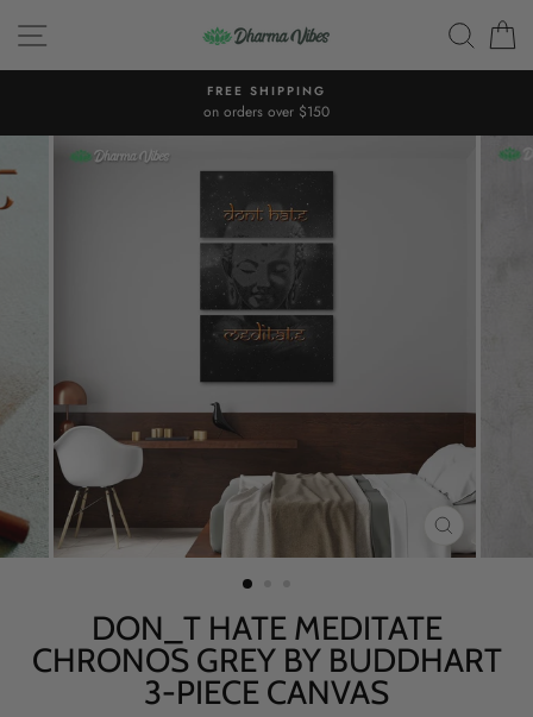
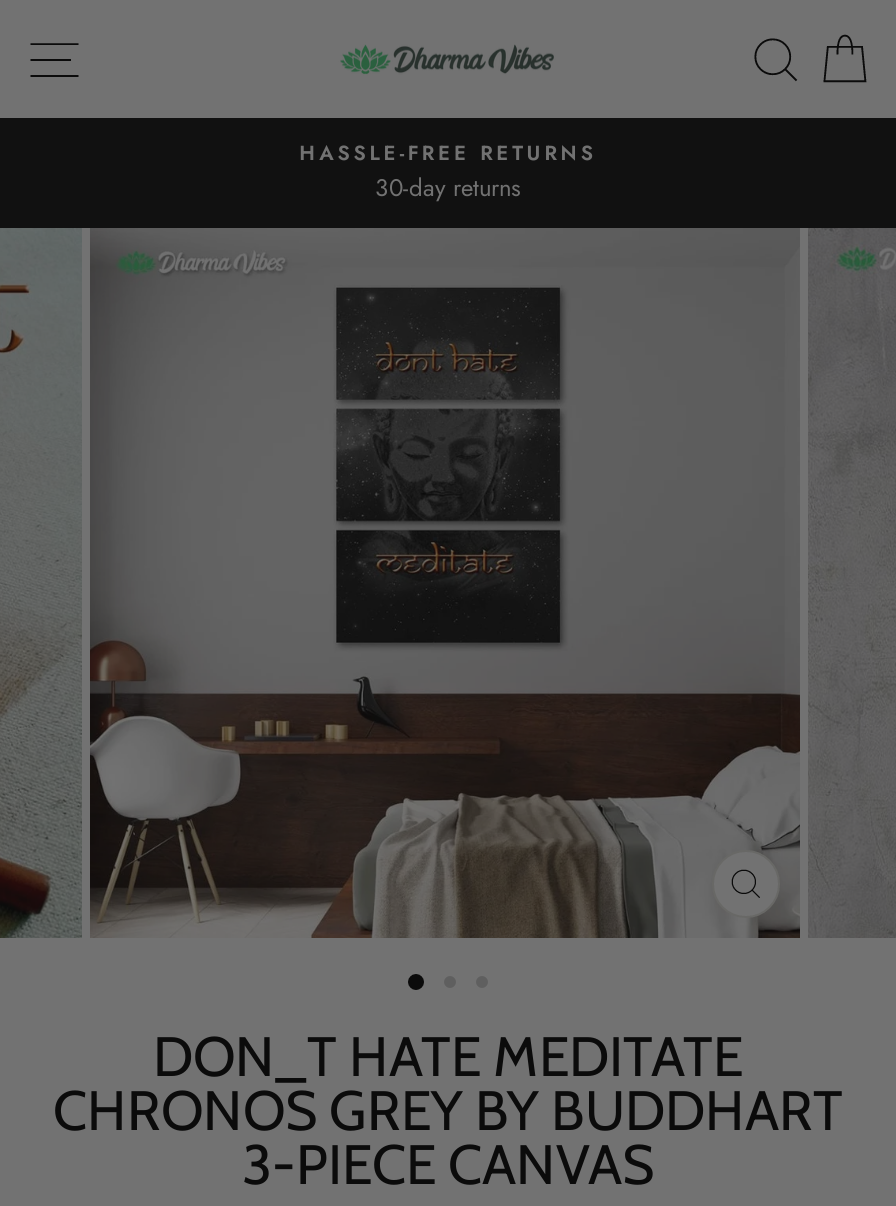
[203,82,330,122] FREE SHIPPING | on orders over $150 -> [299,138,597,206] HASSLE-FREE RETURNS | 30-day returns

